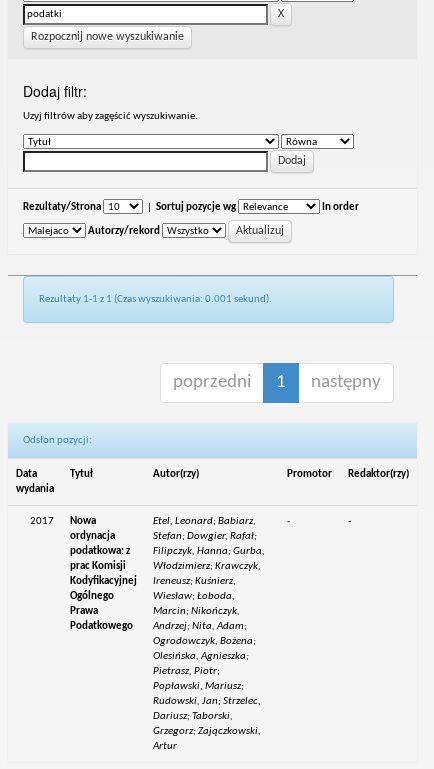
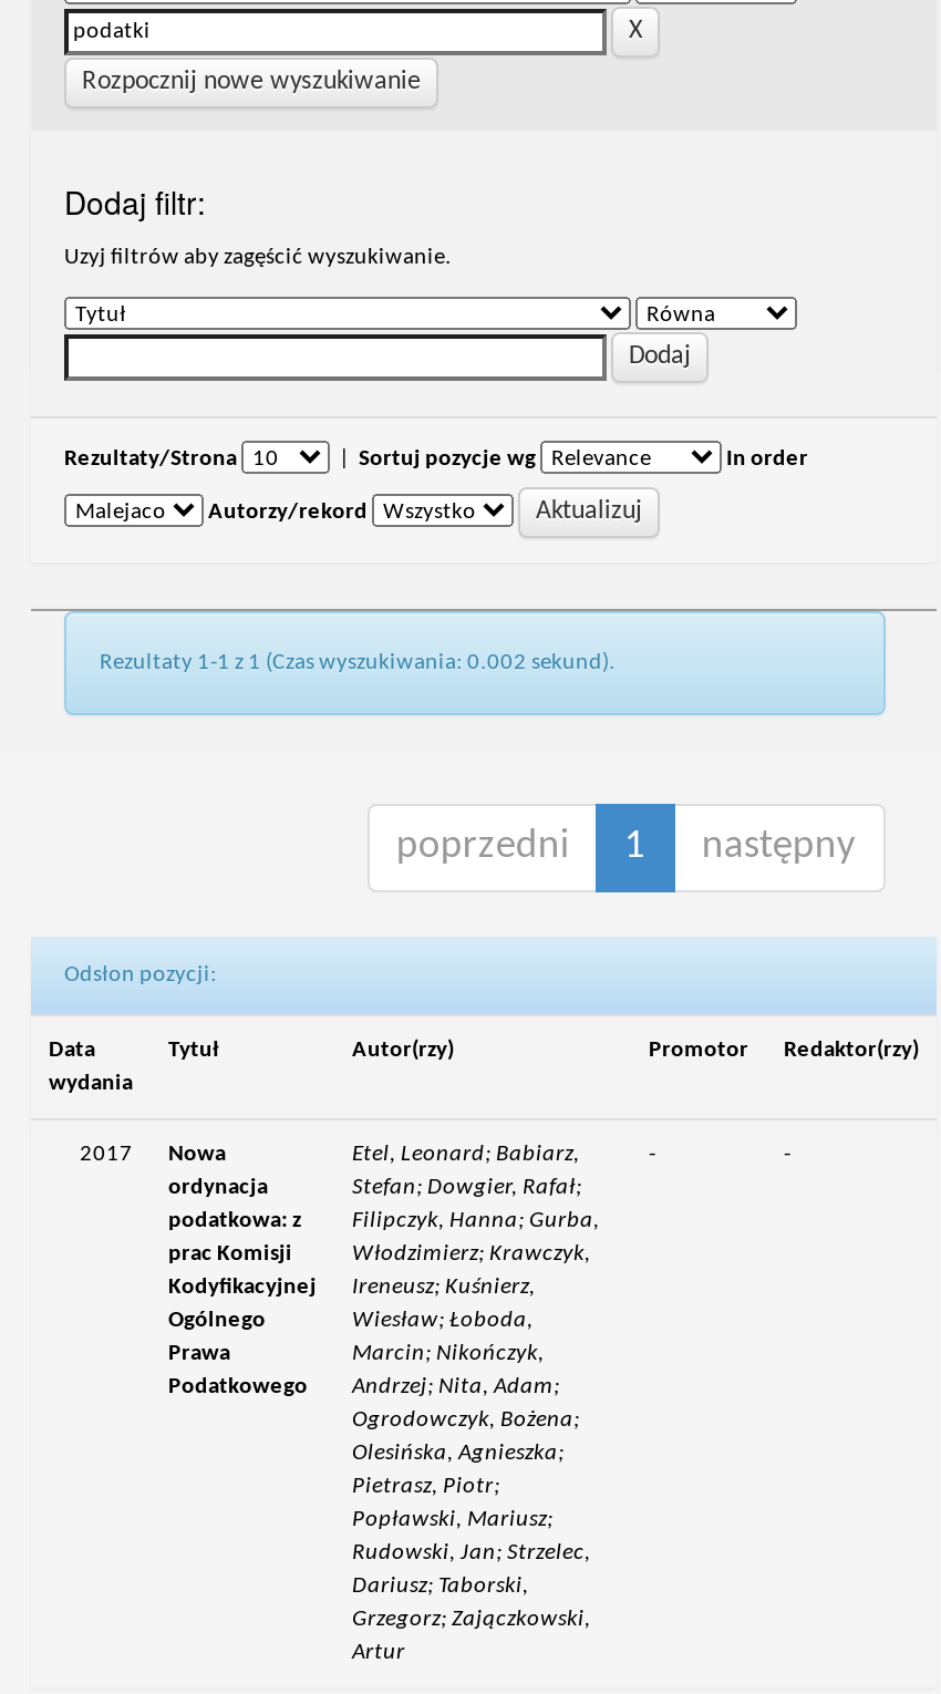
[39,294,272,305] Rezultaty 1-1 z 1 (Czas wyszukiwania: 0.001 sekund). -> [100,651,616,676] Rezultaty 1-1 z 1 (Czas wyszukiwania: 0.002 sekund).

